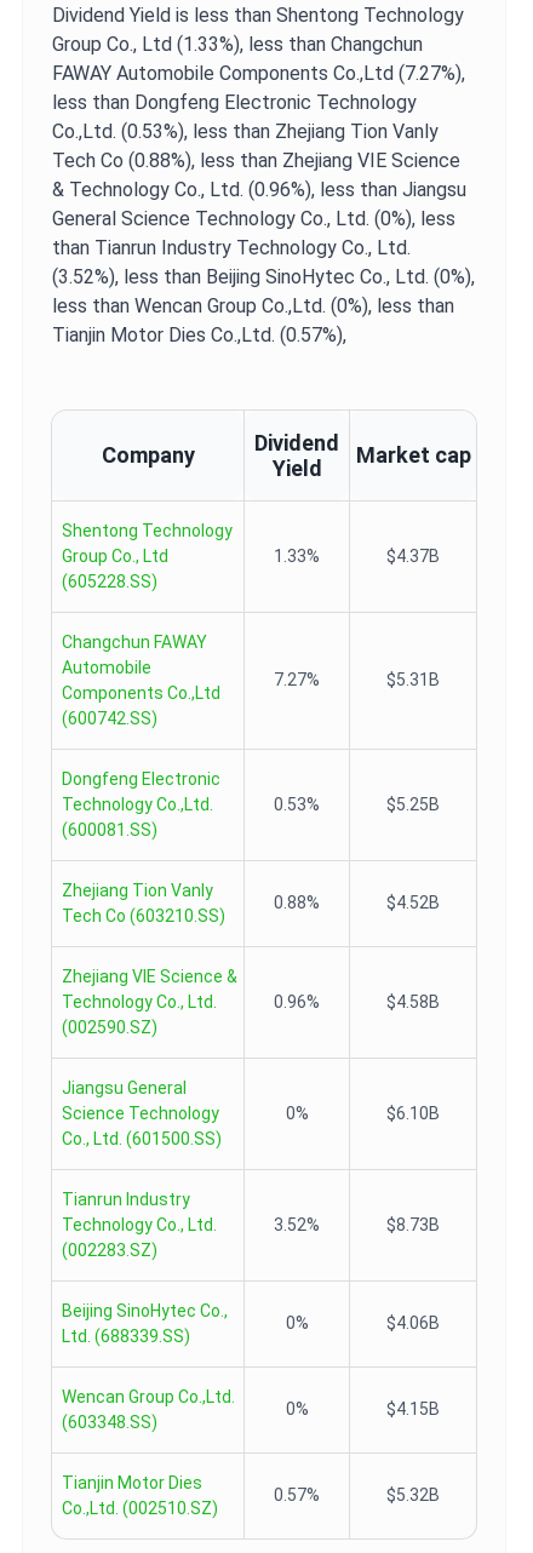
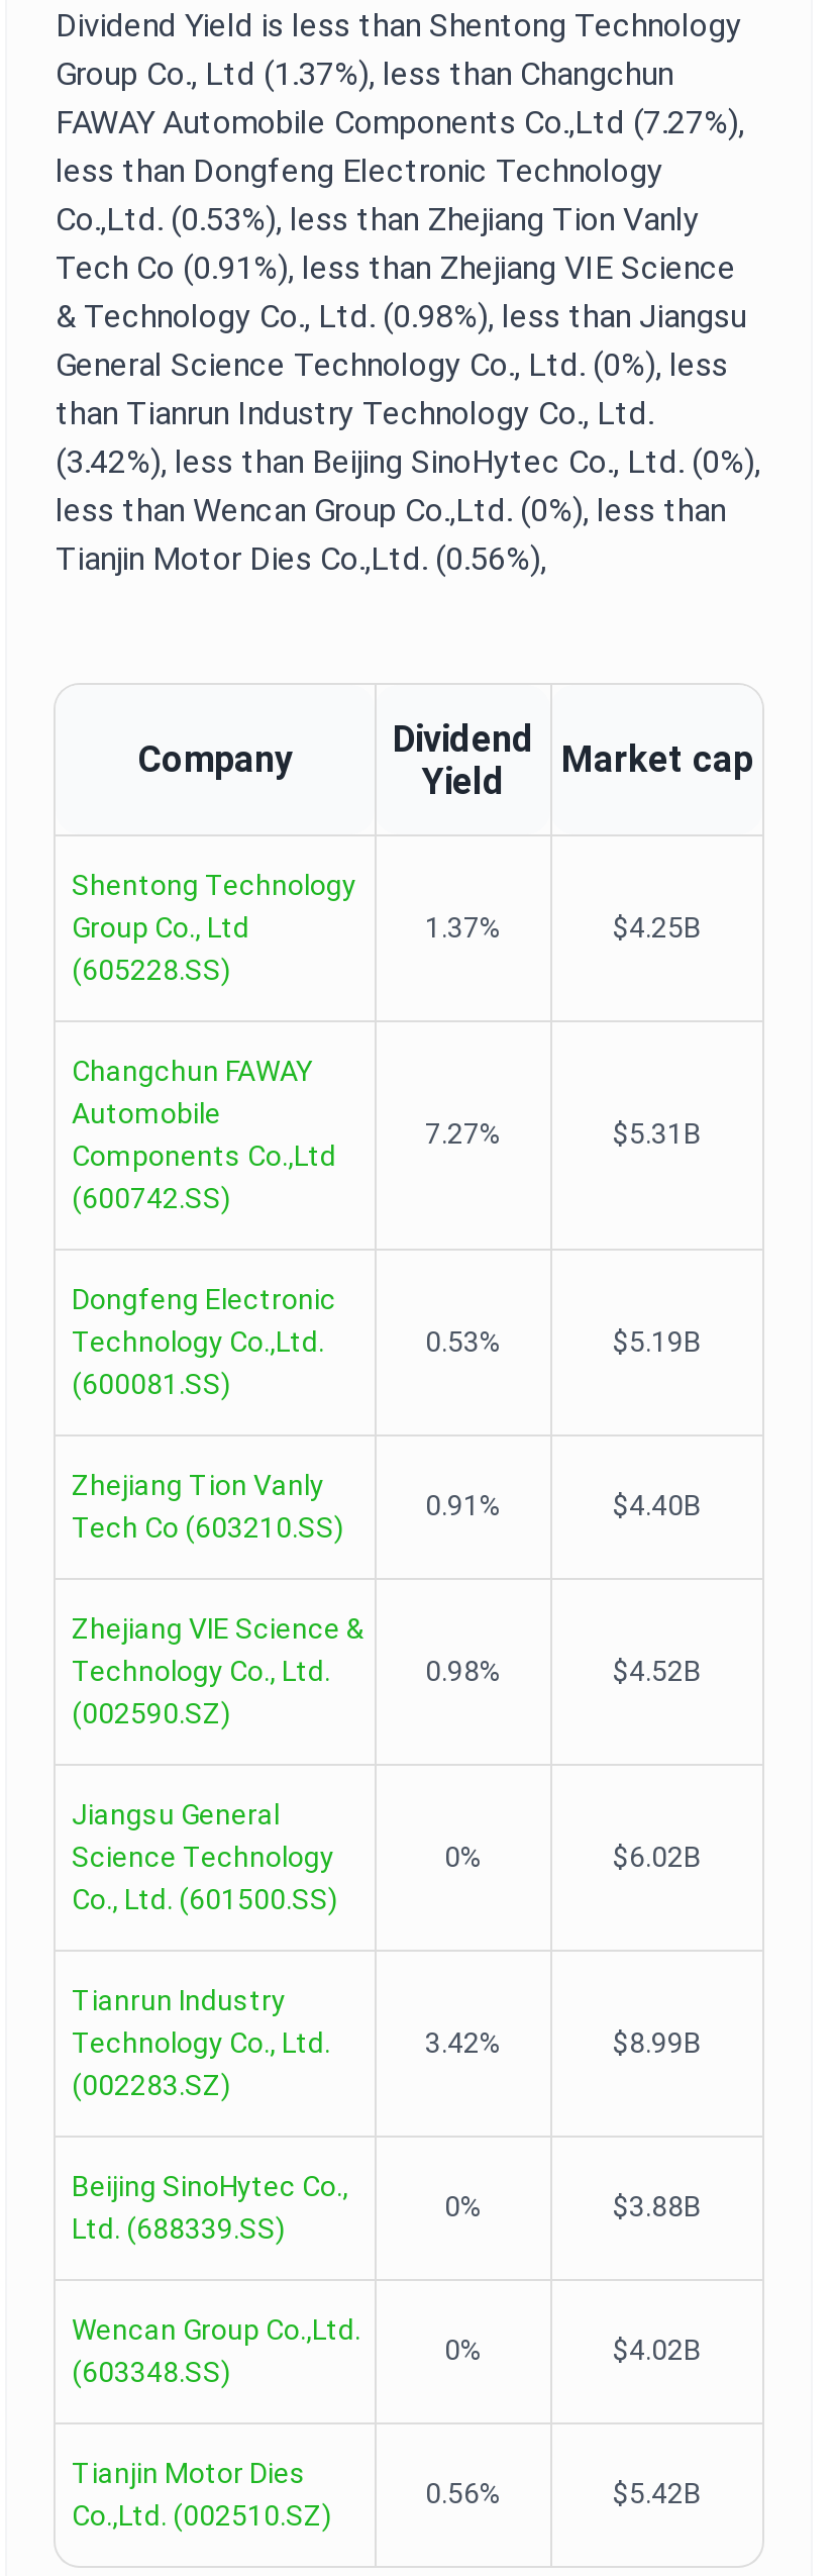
[52,33,423,56] Group Co., Ltd (1.33%), less than Changchun -> [56,55,673,93] Group Co., Ltd (1.37%), less than Changchun
[52,149,460,172] Tech Co (0.88%), less than Zhejiang VIE Science -> [56,249,736,287] Tech Co (0.91%), less than Zhejiang VIE Science
[52,178,466,201] & Technology Co., Ltd. (0.96%), less than Jiangsu -> [56,297,746,335] & Technology Co., Ltd. (0.98%), less than Jiangsu
[52,265,475,288] (3.52%), less than Beijing SinoHytec Co., Ltd. (0%), -> [56,442,760,481] (3.42%), less than Beijing SinoHytec Co., Ltd. (0%),
[52,323,346,346] Tianjin Motor Dies Co.,Ltd. (0.57%), -> [56,539,546,578] Tianjin Motor Dies Co.,Ltd. (0.56%),
[274,546,440,566] 1.33% | $4.37B -> [425,911,702,944] 1.37% | $4.25B
[386,795,440,814] $5.25B -> [613,1325,702,1358] $5.19B
[274,893,440,912] 0.88% | $4.52B -> [425,1489,702,1521] 0.91% | $4.40B
[274,992,440,1012] 0.96% | $4.58B -> [425,1655,702,1687] 0.98% | $4.52B
[386,1104,440,1123] $6.10B -> [613,1841,702,1873] $6.02B
[274,1215,440,1234] 3.52% | $8.73B -> [425,2026,702,2059] 3.42% | $8.99B
[386,1313,440,1333] $4.06B -> [613,2190,702,2222] $3.88B
[386,1399,440,1419] $4.15B -> [613,2334,702,2366] $4.02B
[274,1485,440,1505] 0.57% | $5.32B -> [425,2477,702,2509] 0.56% | $5.42B

